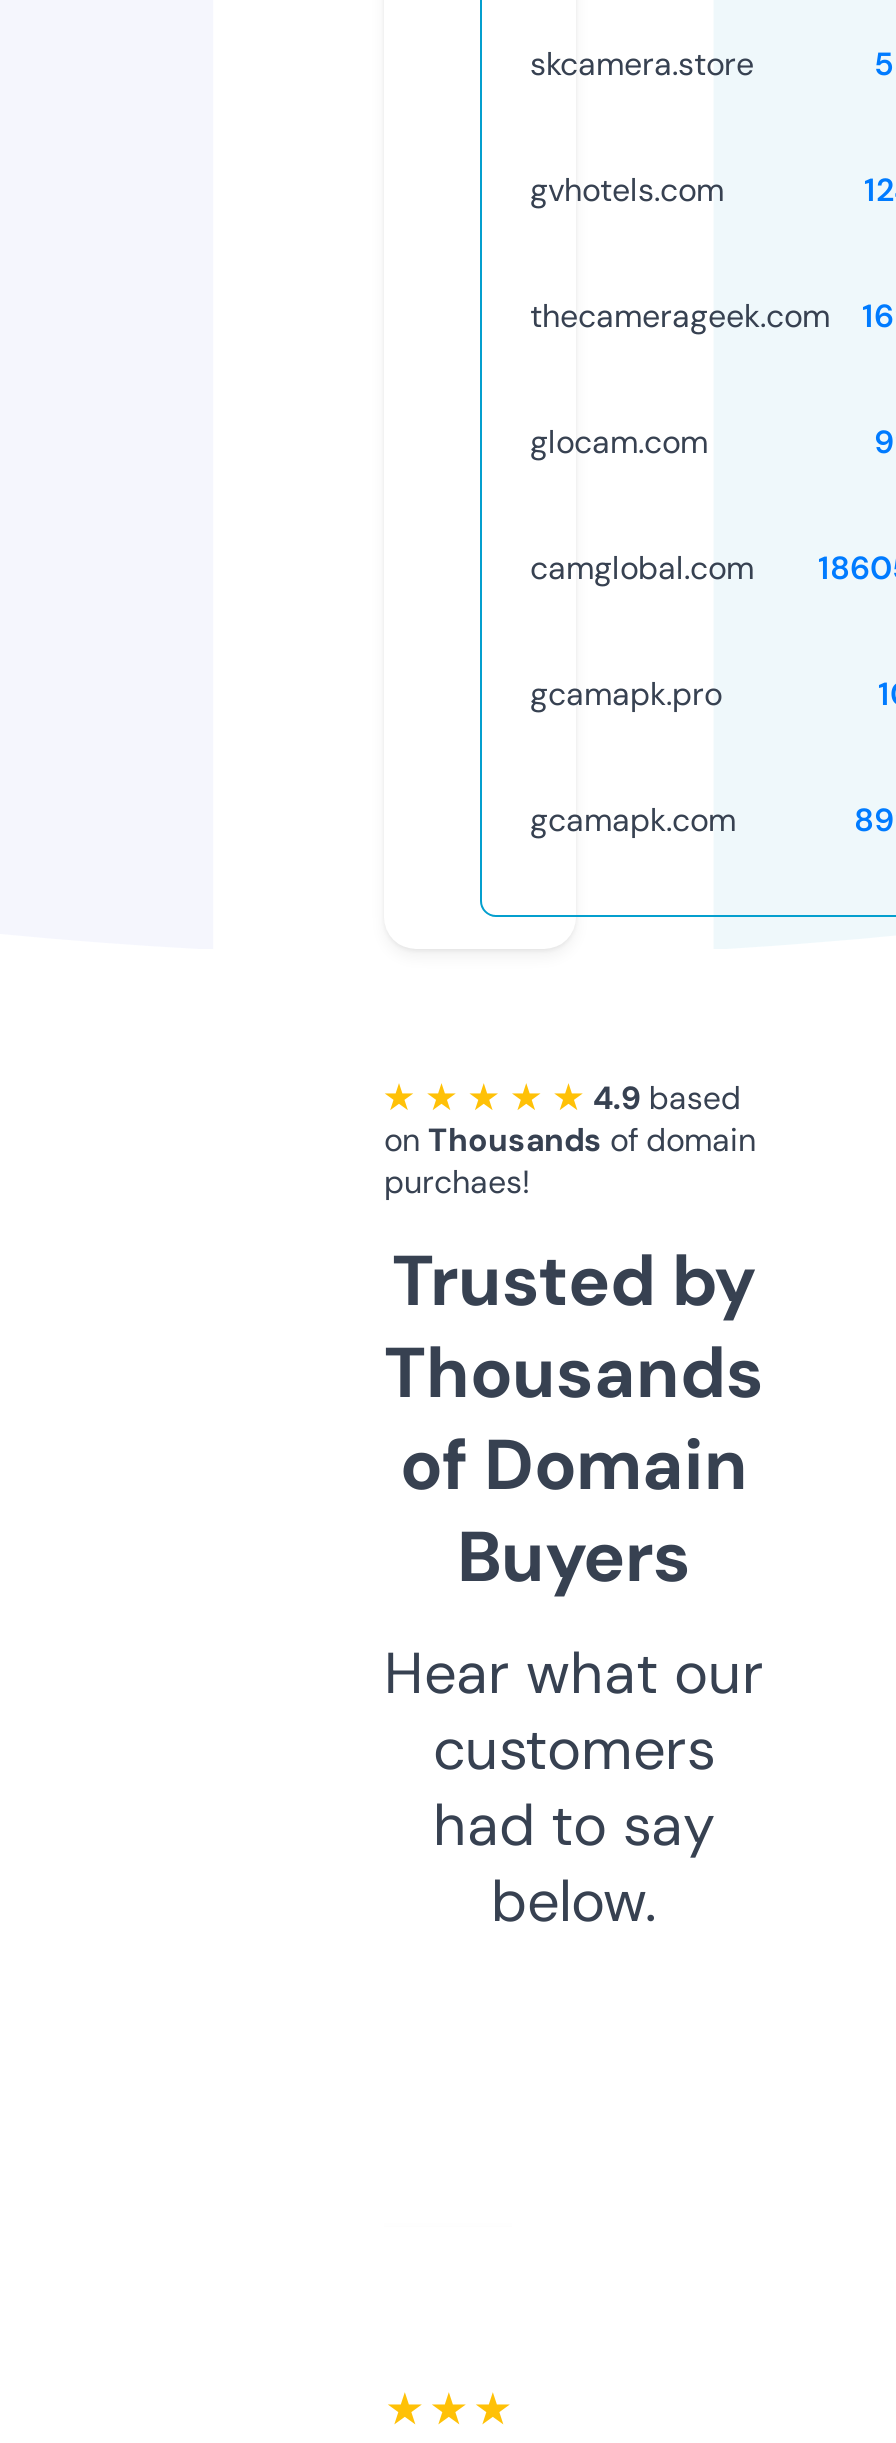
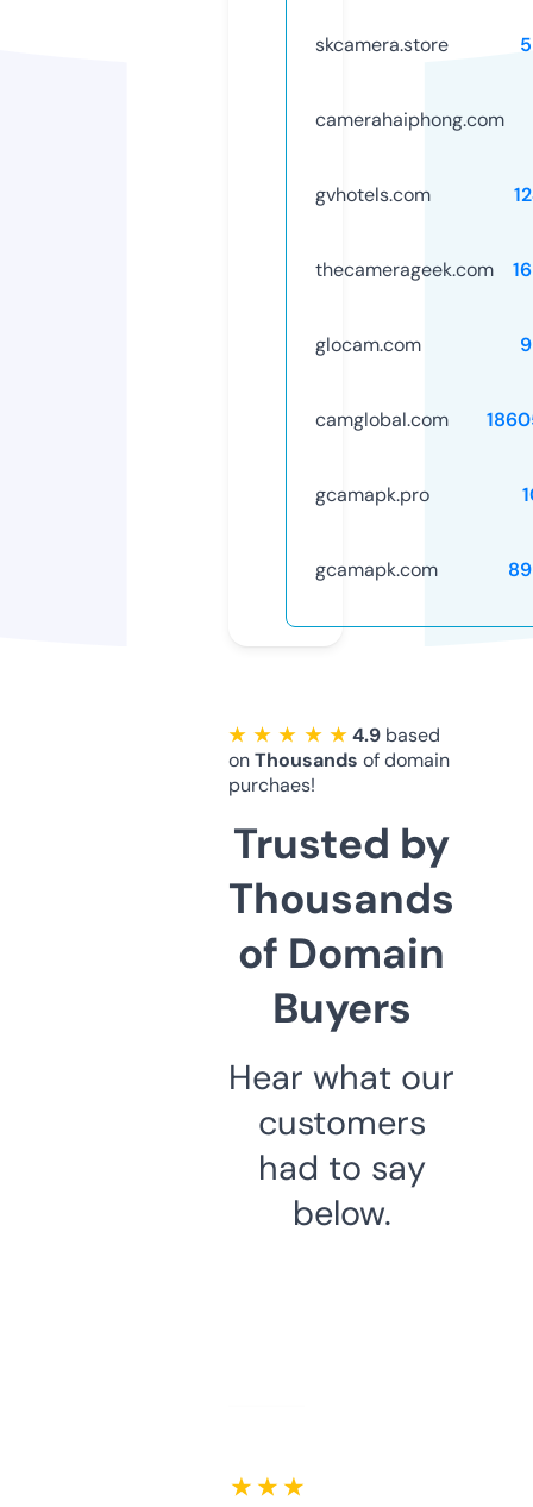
none -> [315,107,504,132] camerahaiphong.com
moved [384,169,830,1939] -> [228,182,494,1235]: gvhotels.com | thecamerageek.com | glocam.com | ... | had to say | below.

